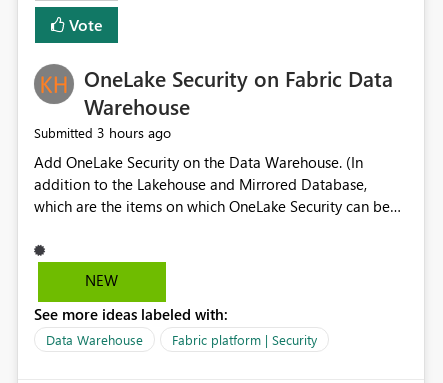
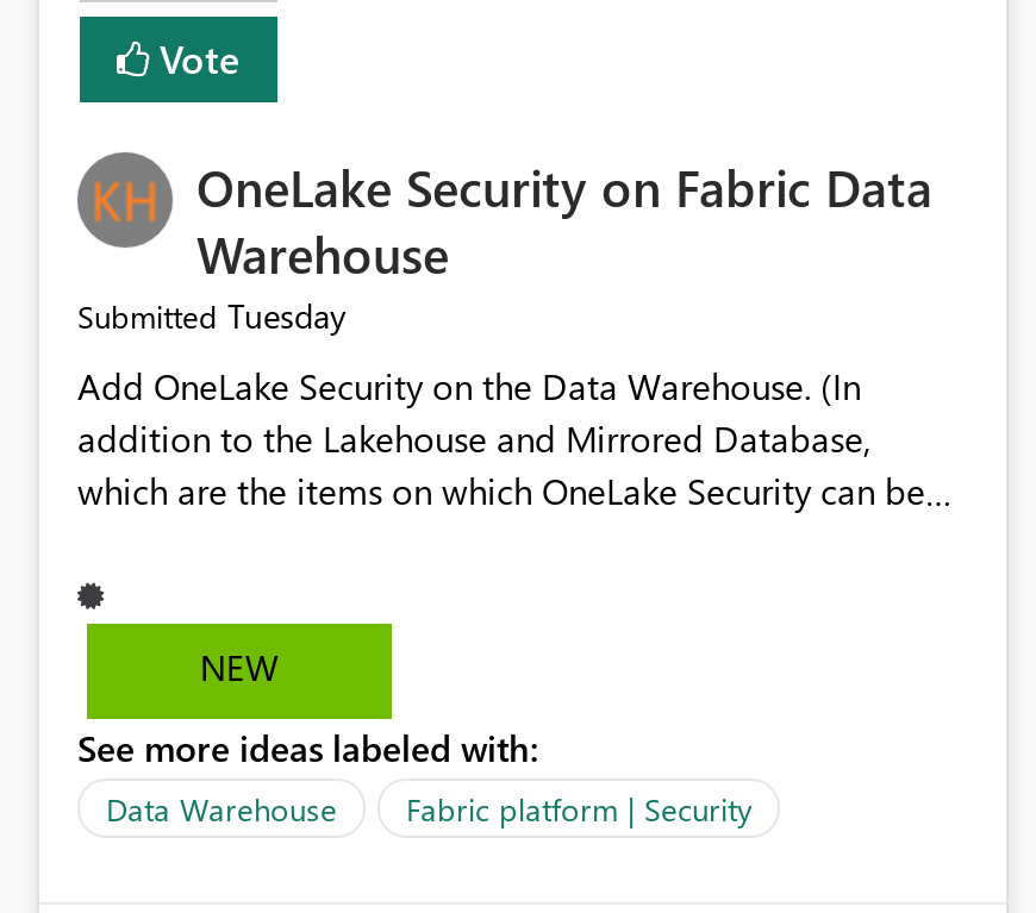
[34,123,171,142] Submitted 3 hours ago -> [77,294,347,339] Submitted Tuesday

